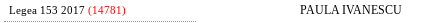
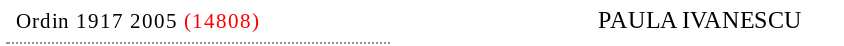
[9,5,126,16] Legea 153 2017 (14781) -> [16,10,260,32] Ordin 1917 2005 (14808)

